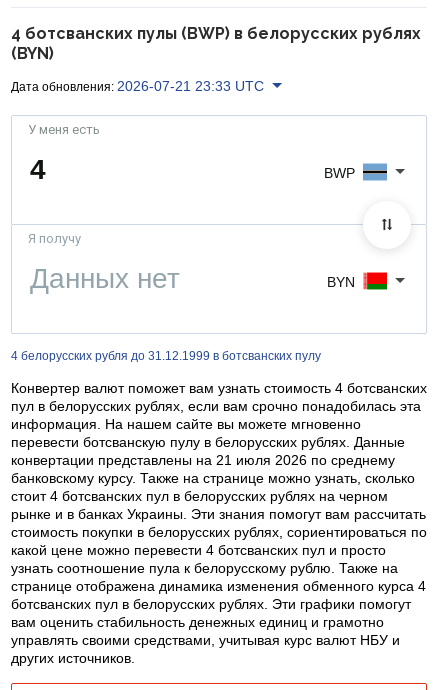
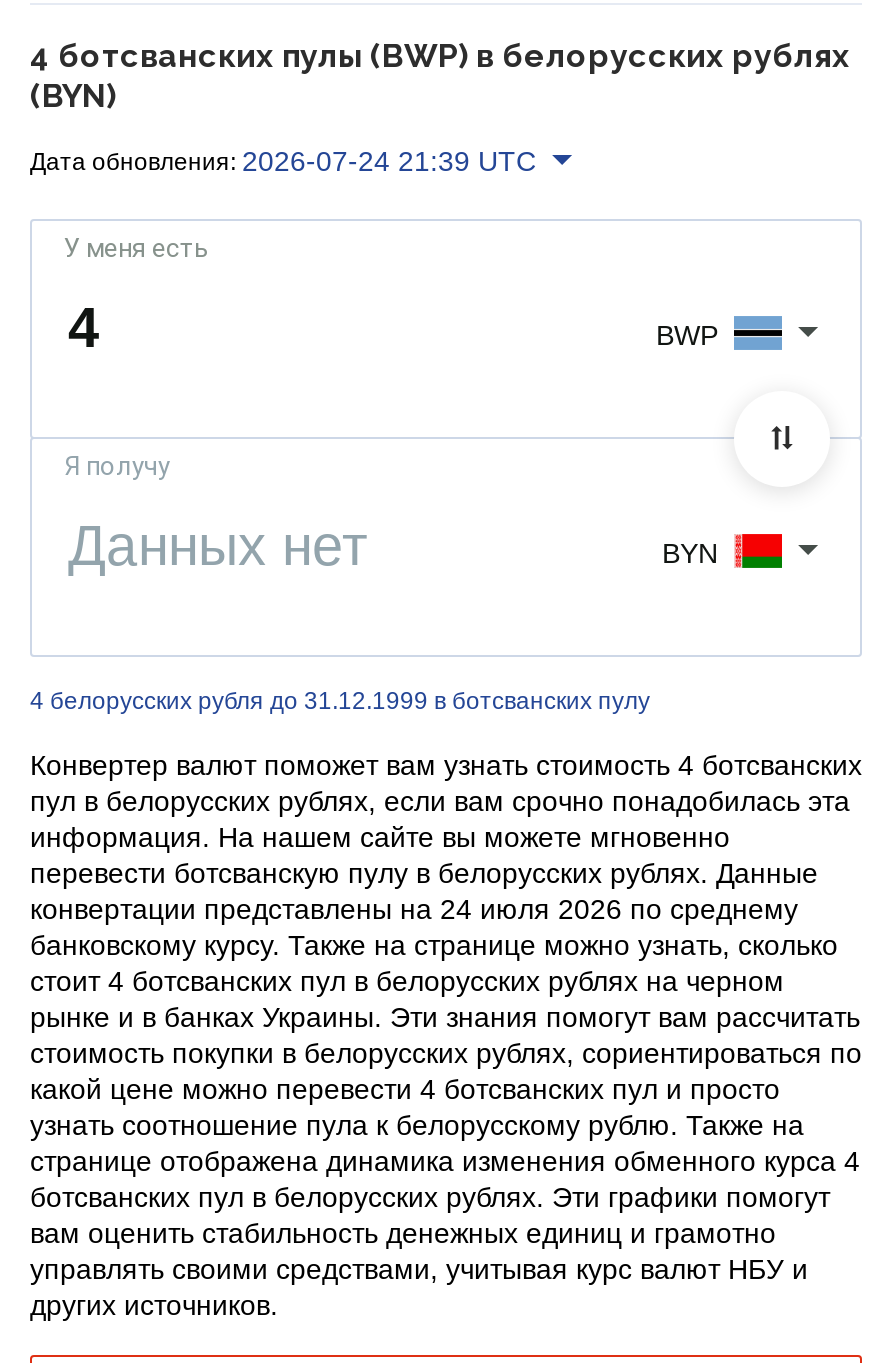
[11,78,264,94] Дата обновления: 2026-07-21 23:33 UTC -> [30,144,536,176] Дата обновления: 2026-07-24 21:39 UTC
[11,452,395,468] конвертации представлены на 21 июля 2026 по среднему -> [30,893,798,925] конвертации представлены на 24 июля 2026 по среднему

